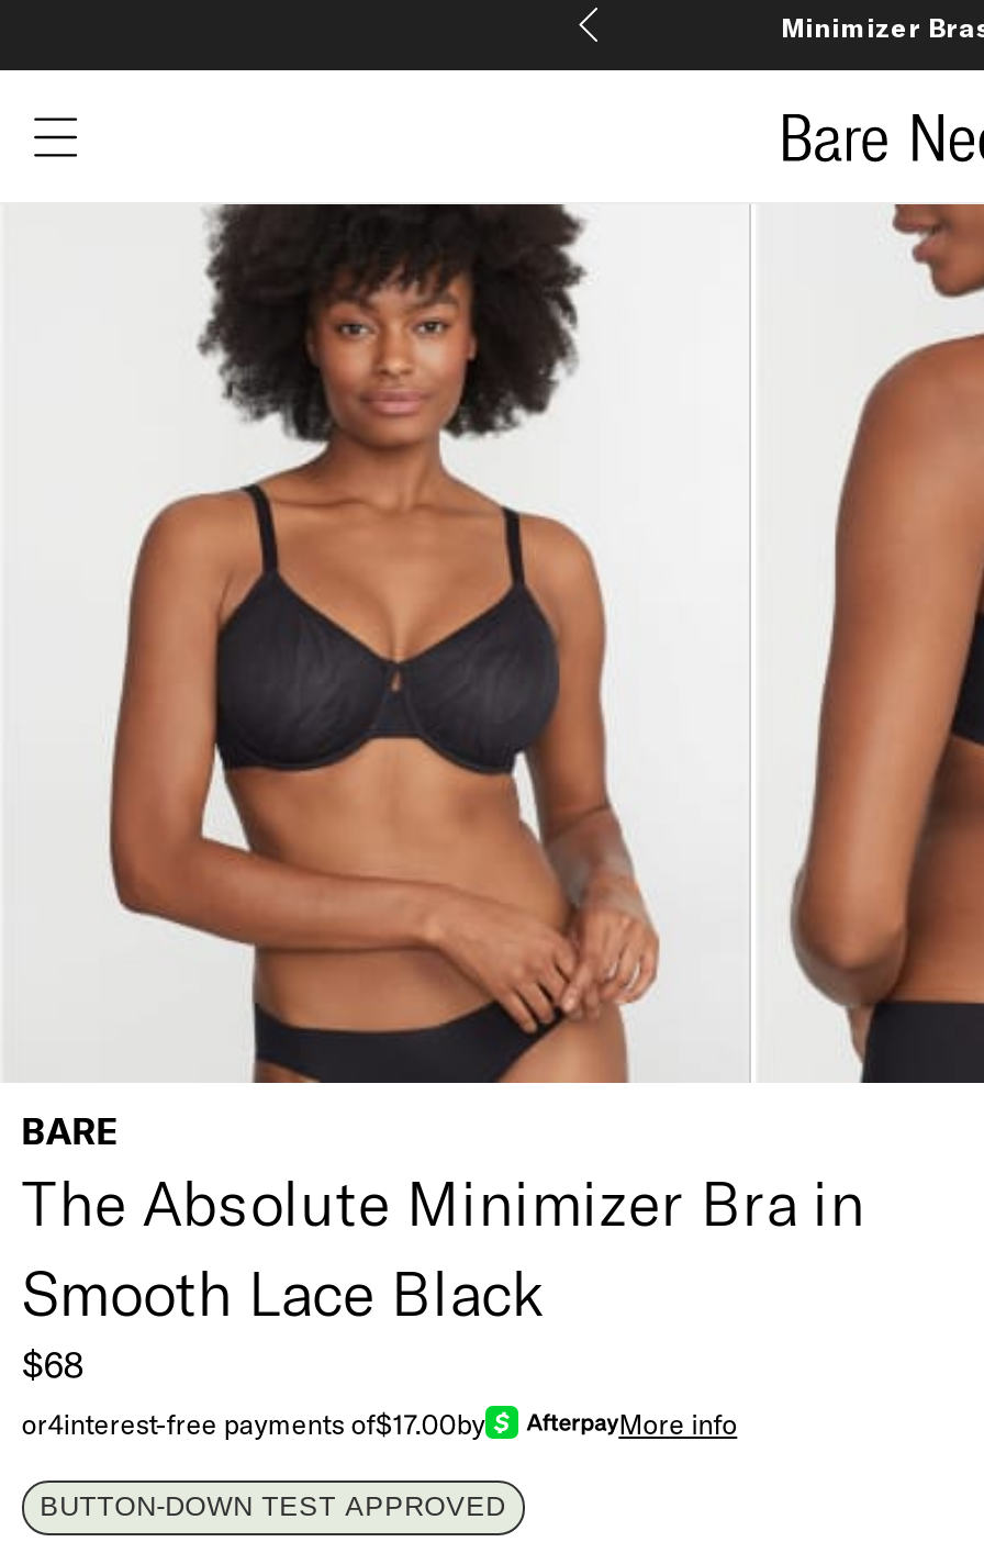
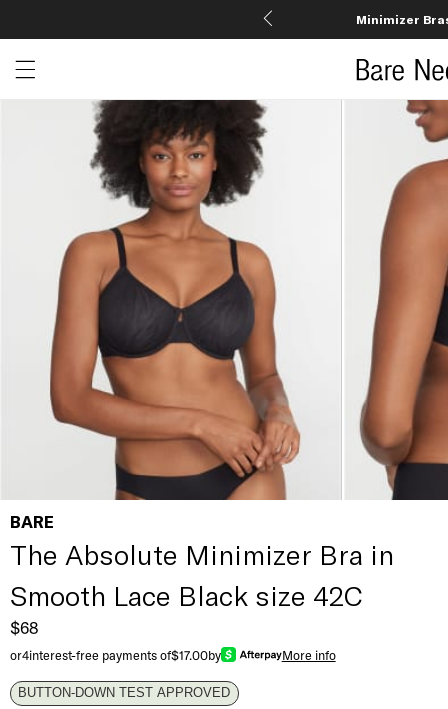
[21,1253,544,1330] Smooth Lace Black -> [10,578,363,613] Smooth Lace Black size 42C

